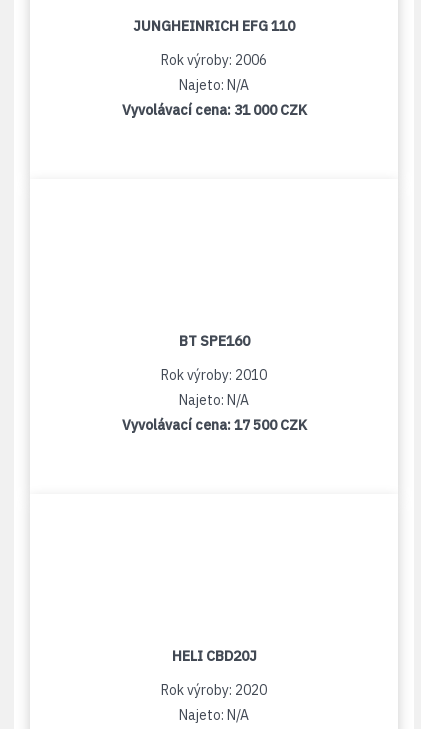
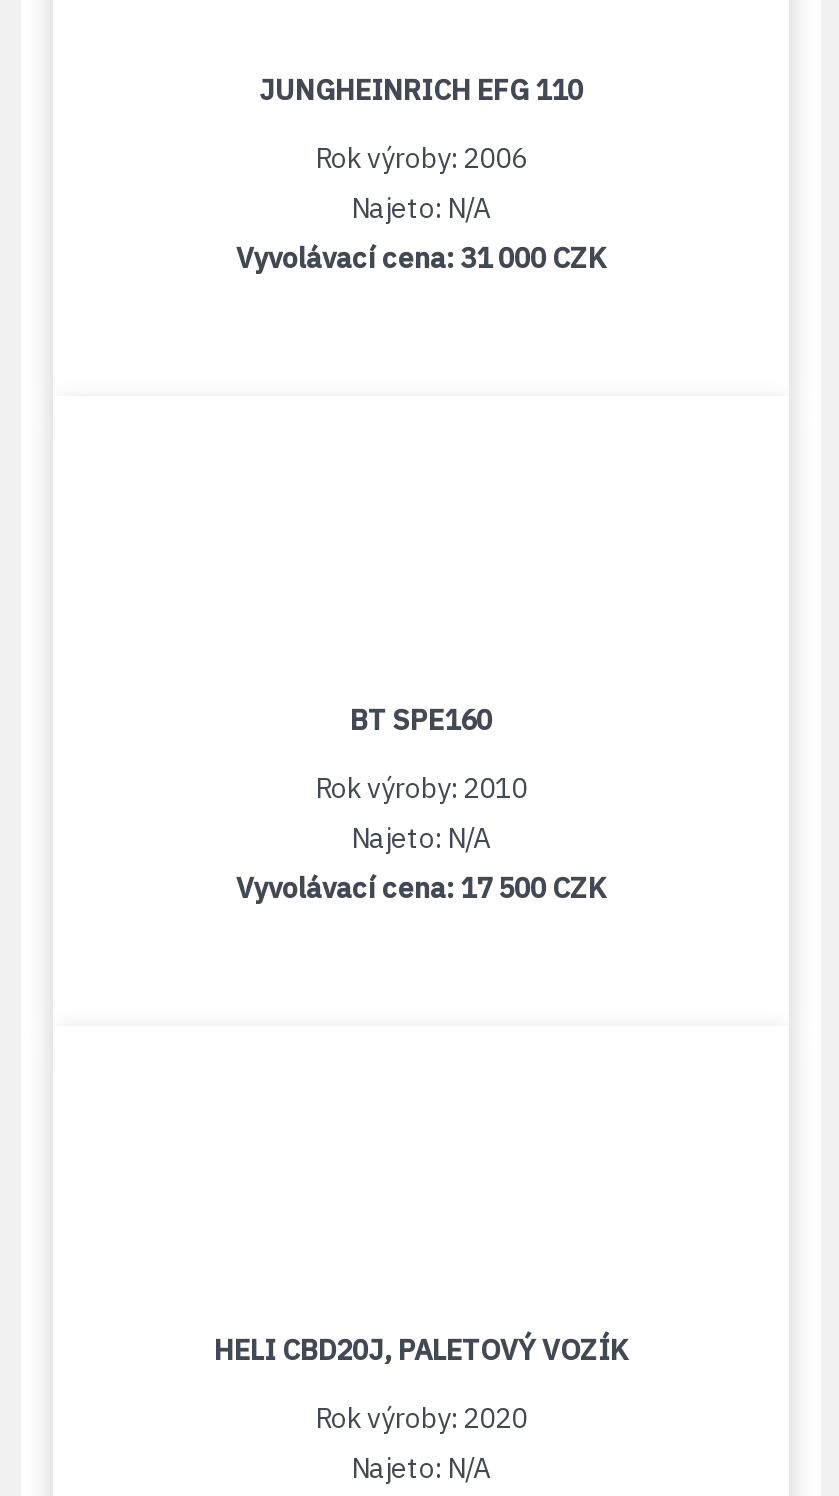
[171,647,256,665] HELI CBD20J -> [214,1332,628,1368] HELI CBD20J, PALETOVÝ VOZÍK

